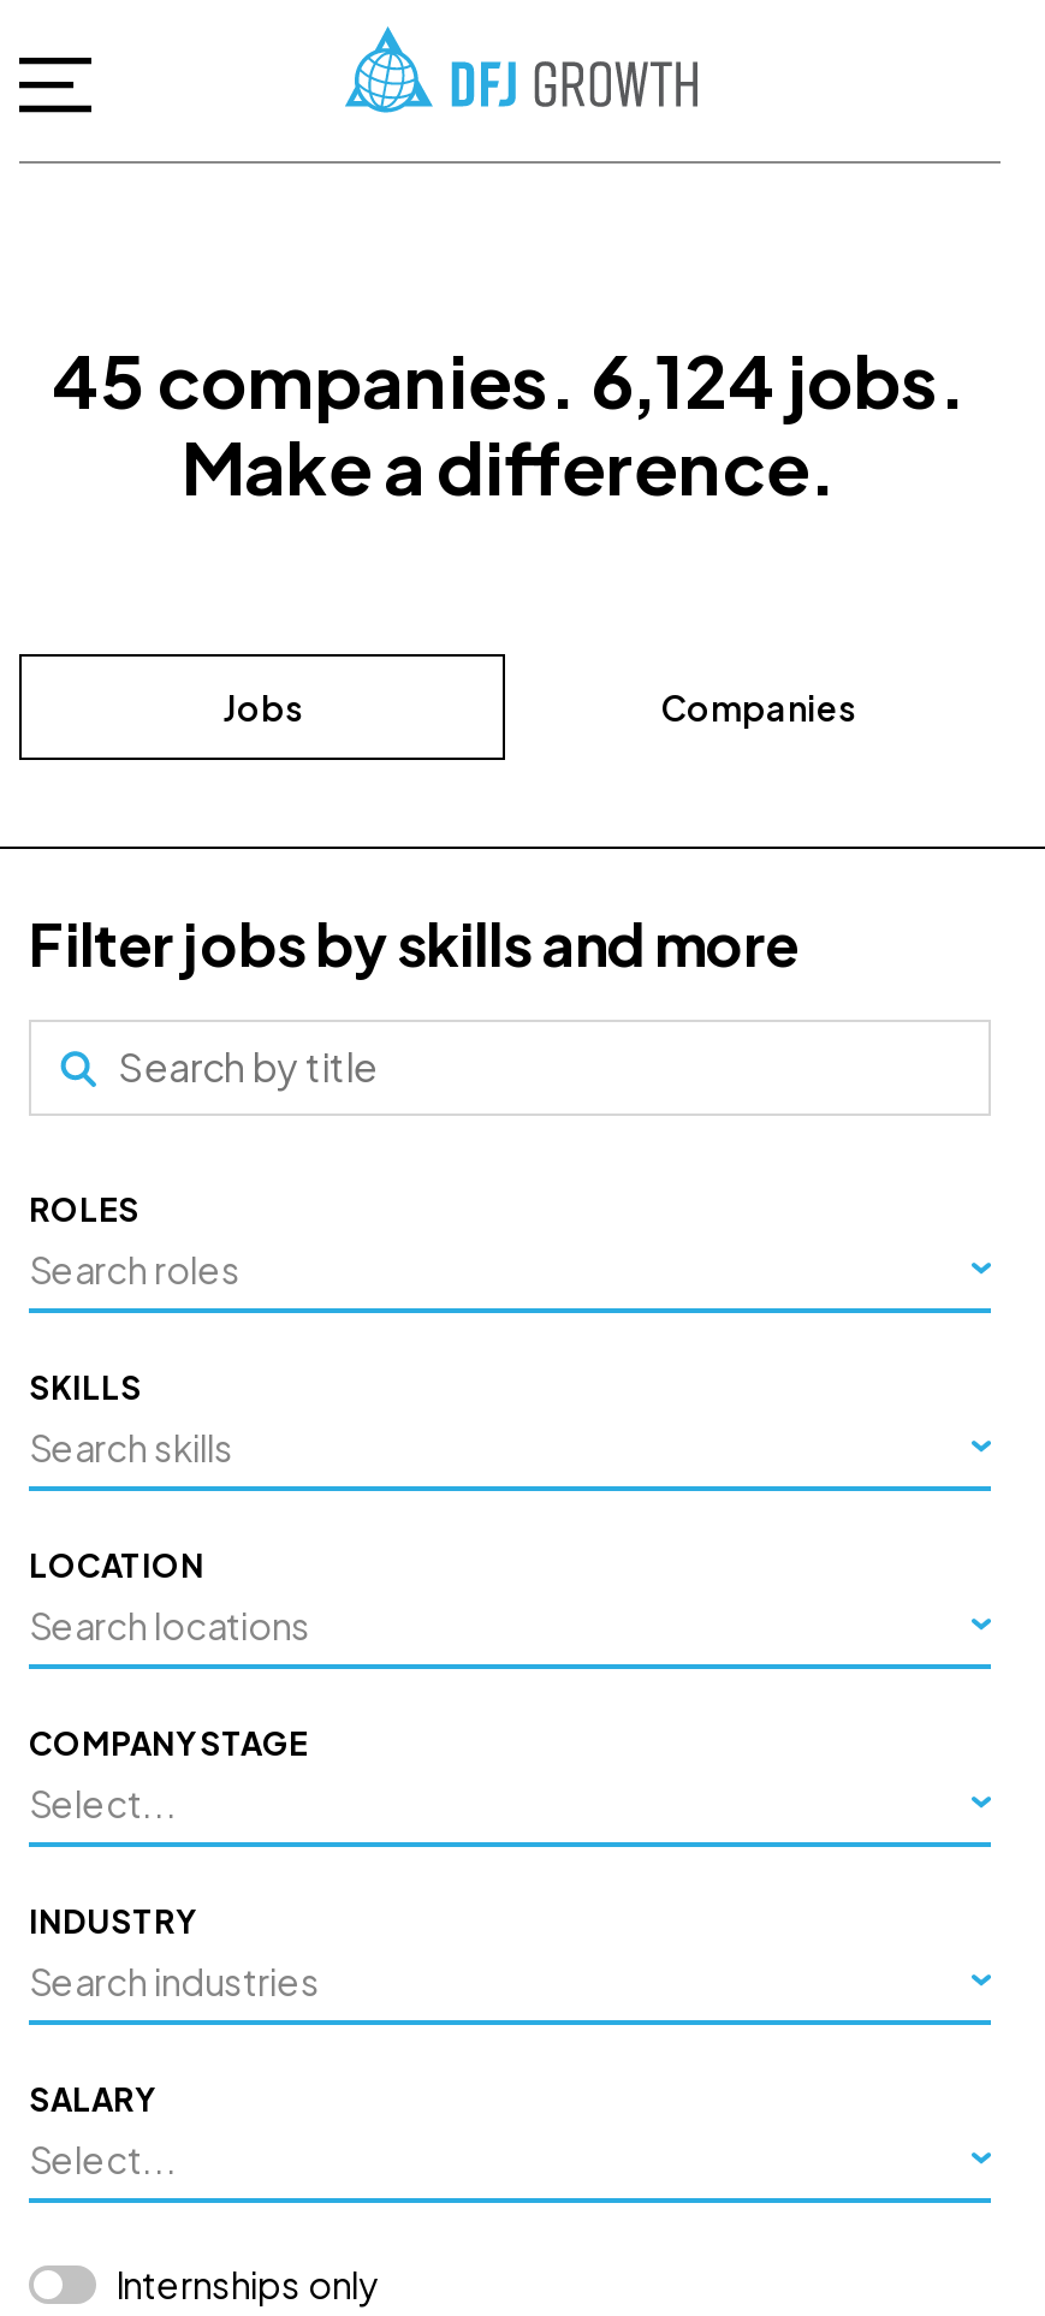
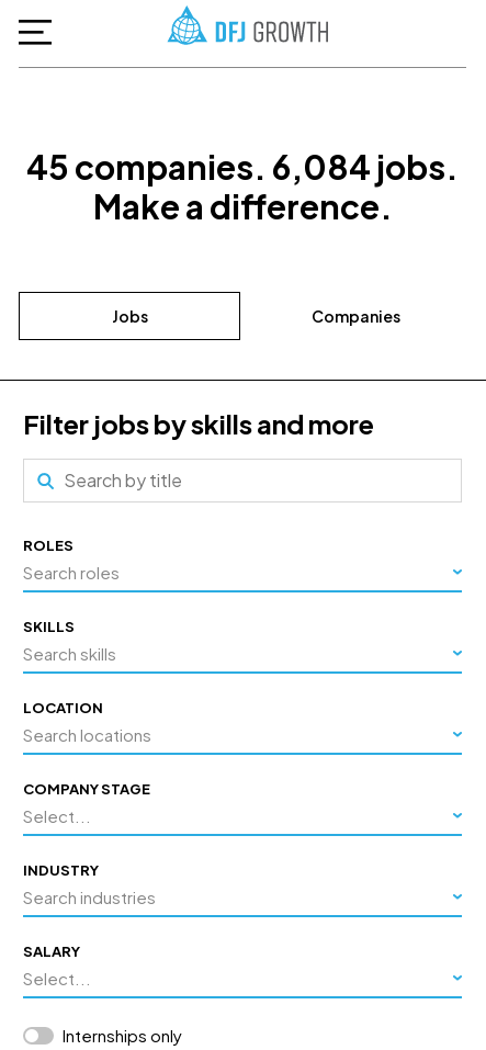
[52,334,968,425] 45 companies. 6,124 jobs. -> [26,146,459,187] 45 companies. 6,084 jobs.

